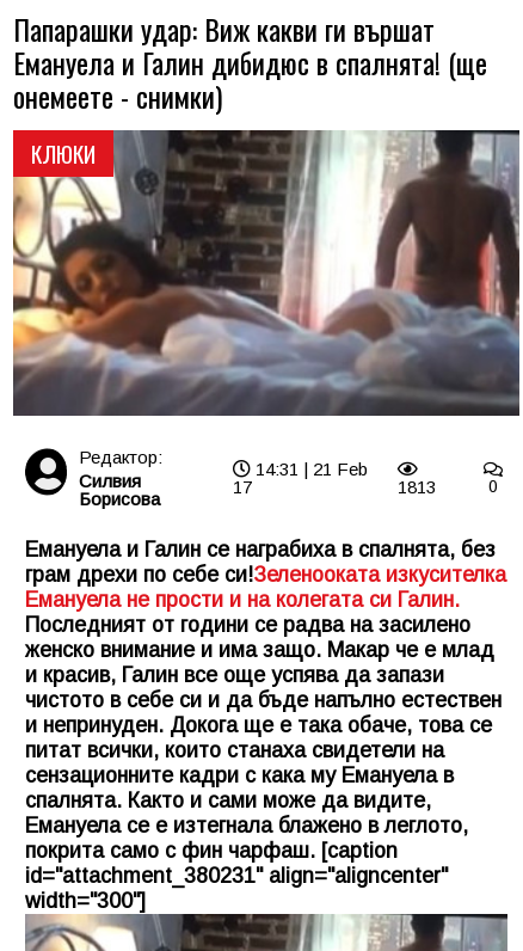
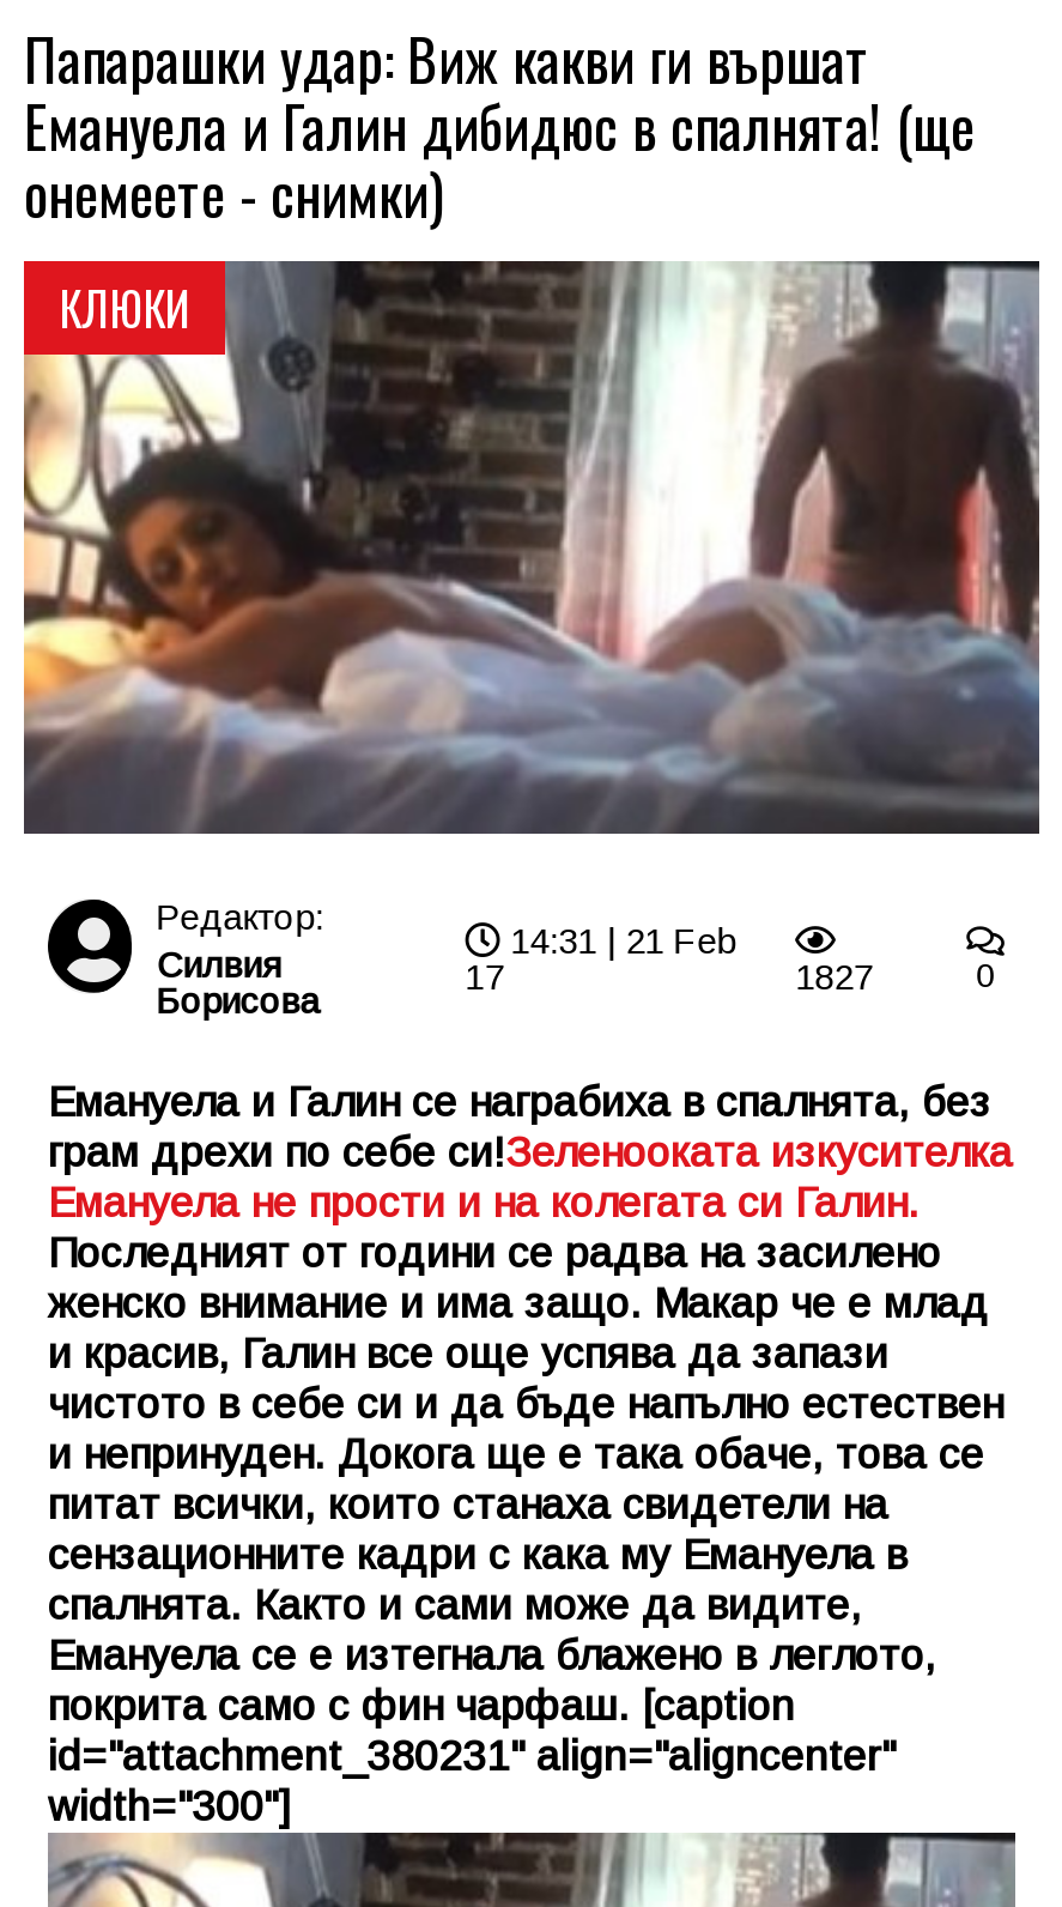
[398,476,436,496] 1813 -> [795,955,872,995] 1827

